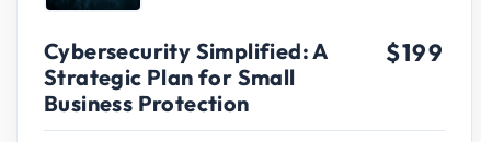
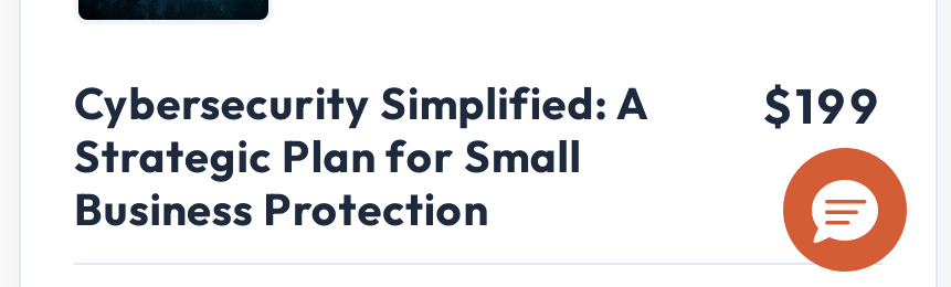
none -> [781,146,909,274] [image]

